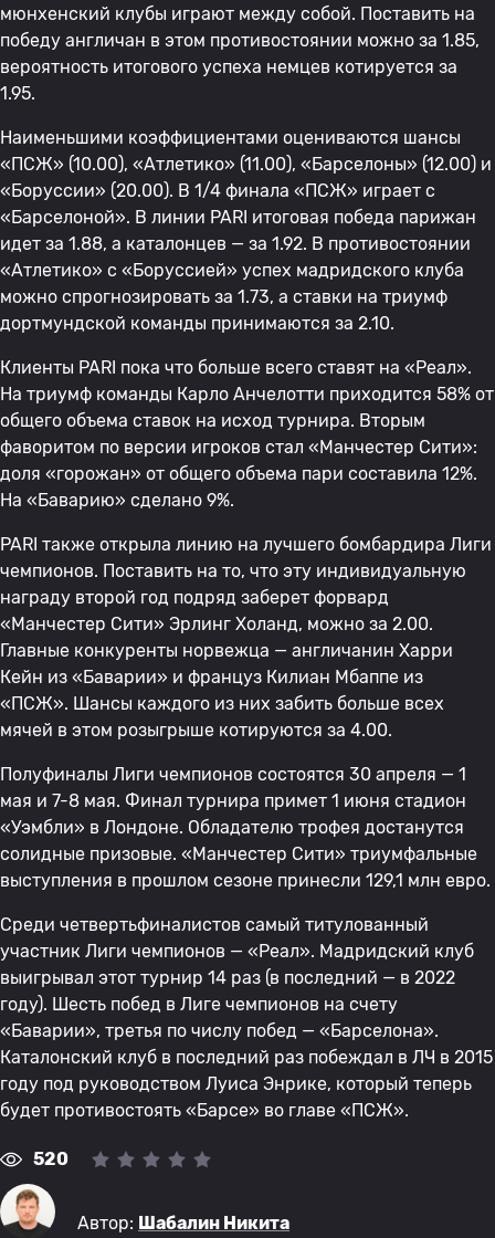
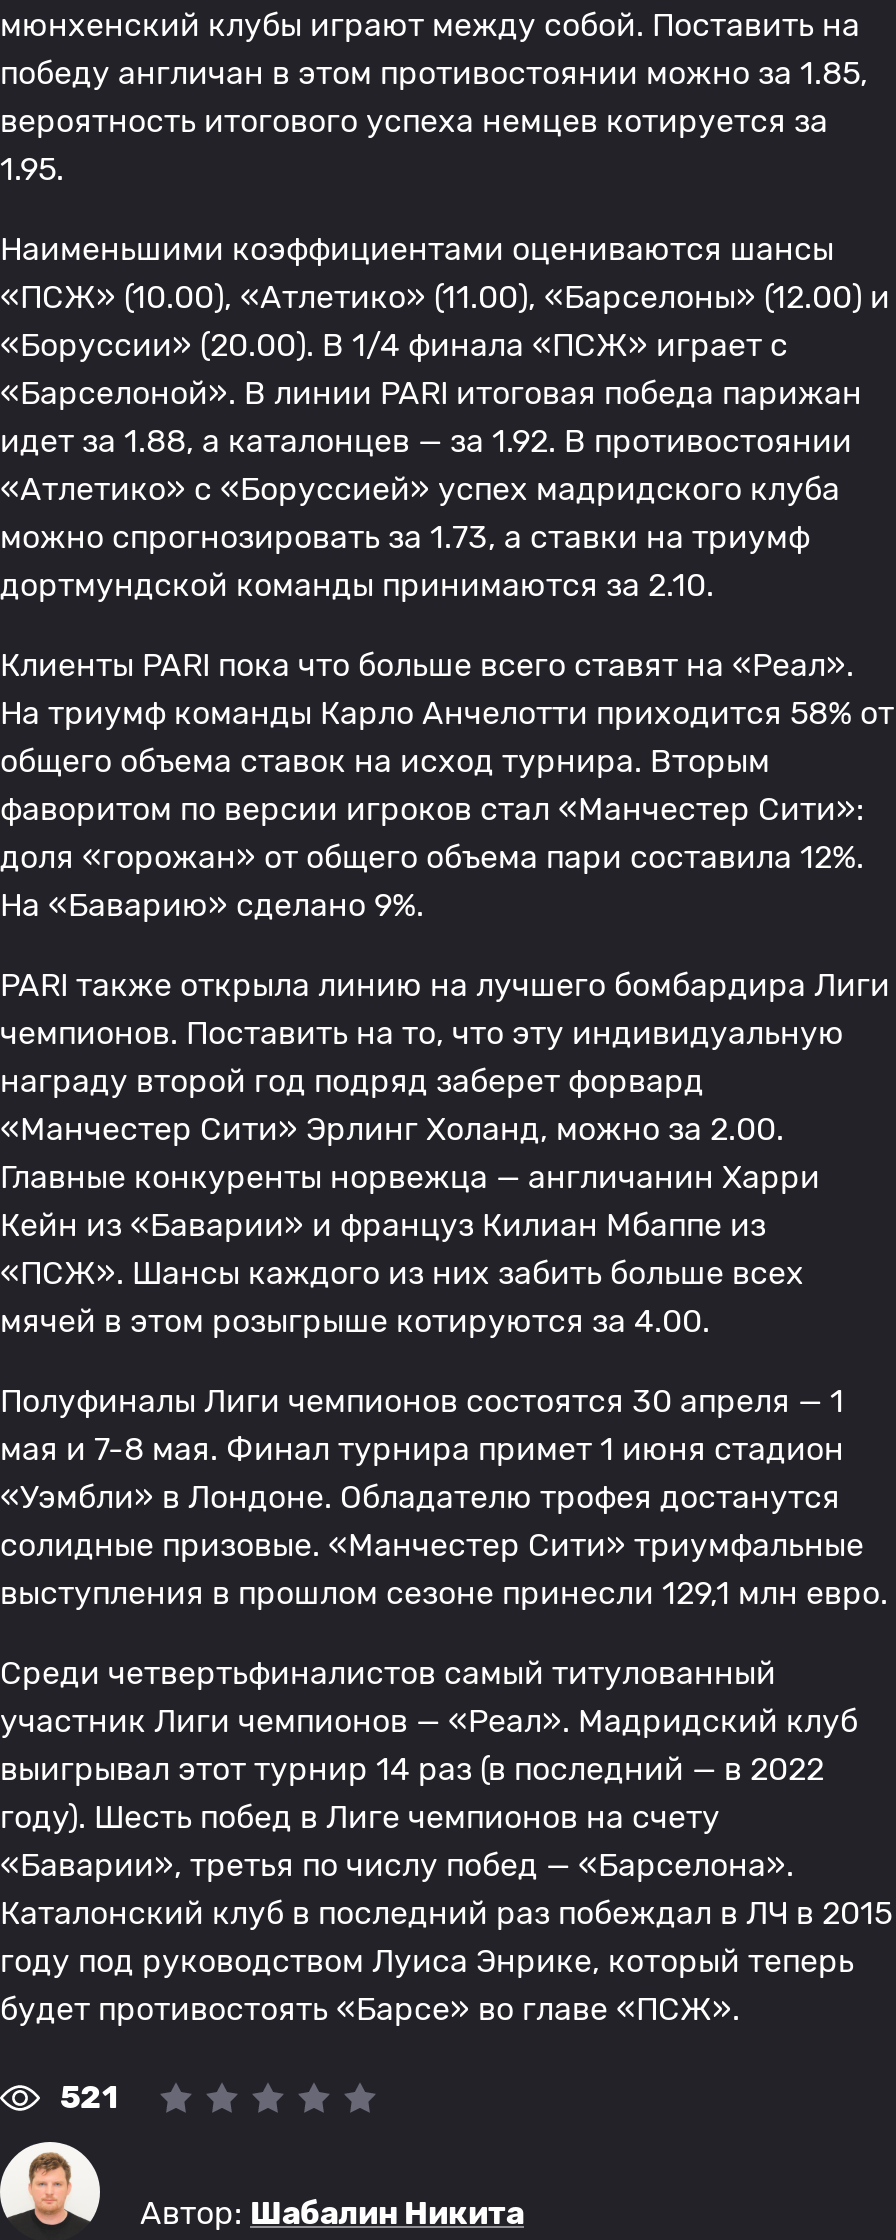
[33,1148,69,1169] 520 -> [60,2078,118,2116] 521

